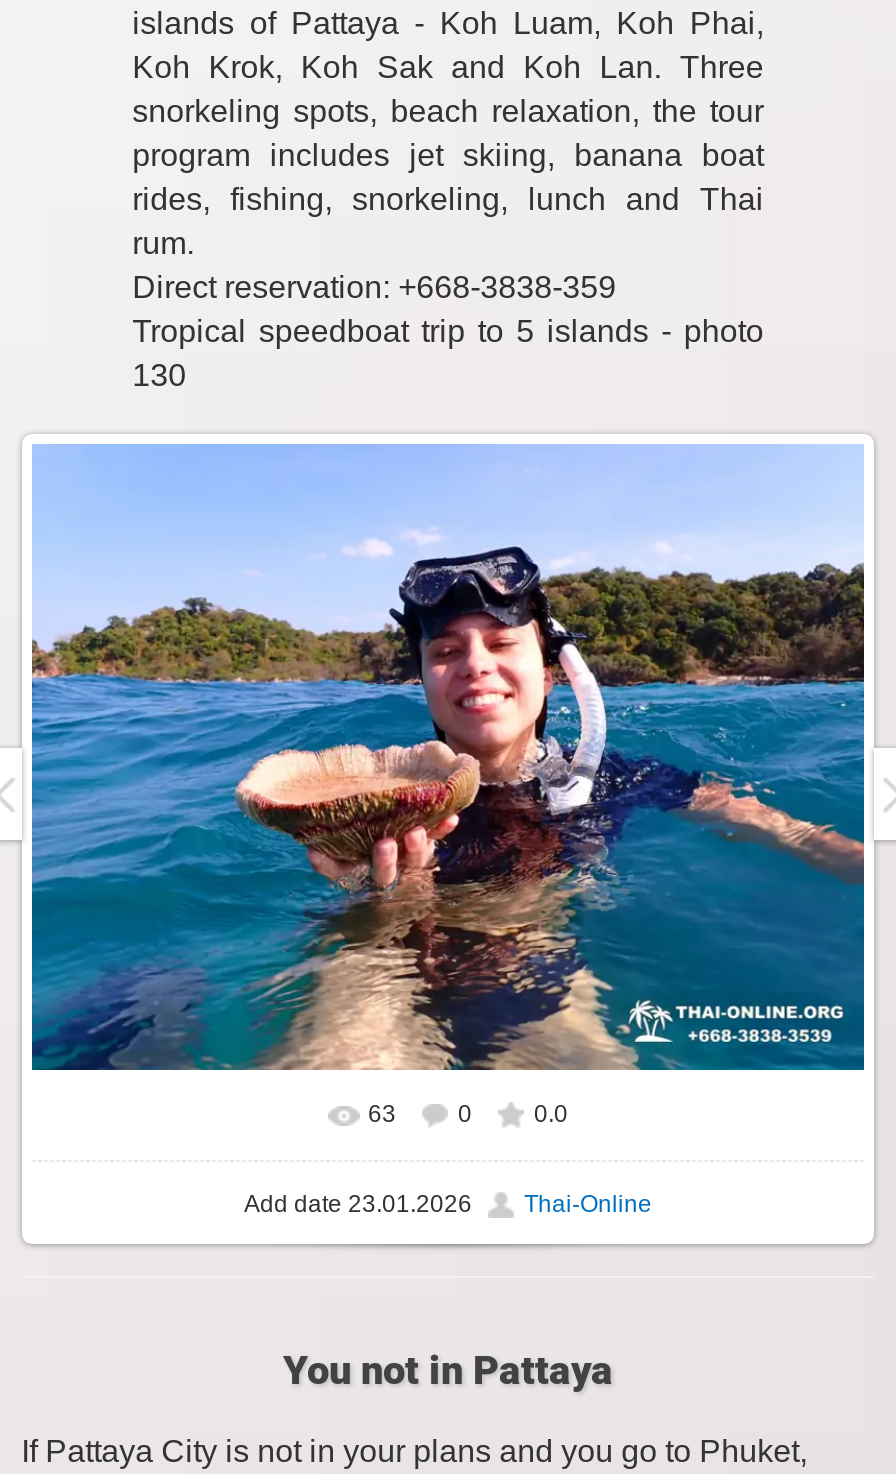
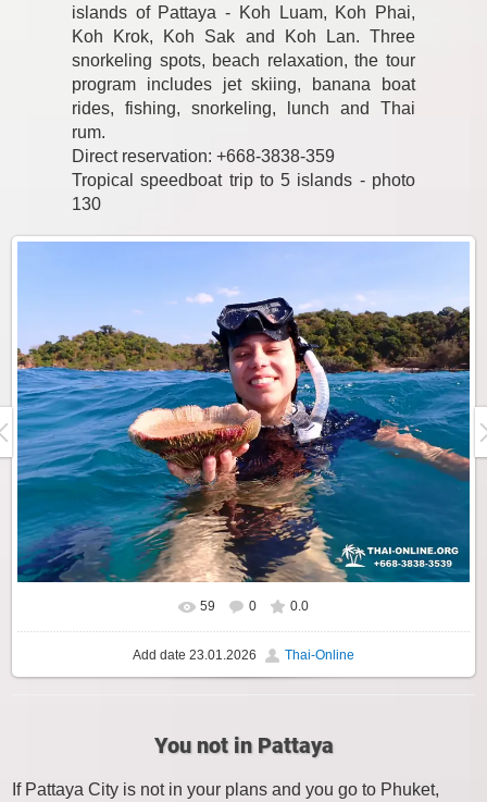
[368,1100,396,1128] 63 -> [200,598,215,614] 59

